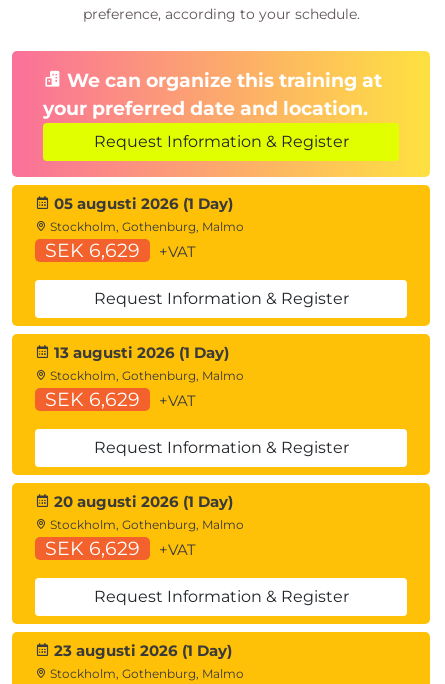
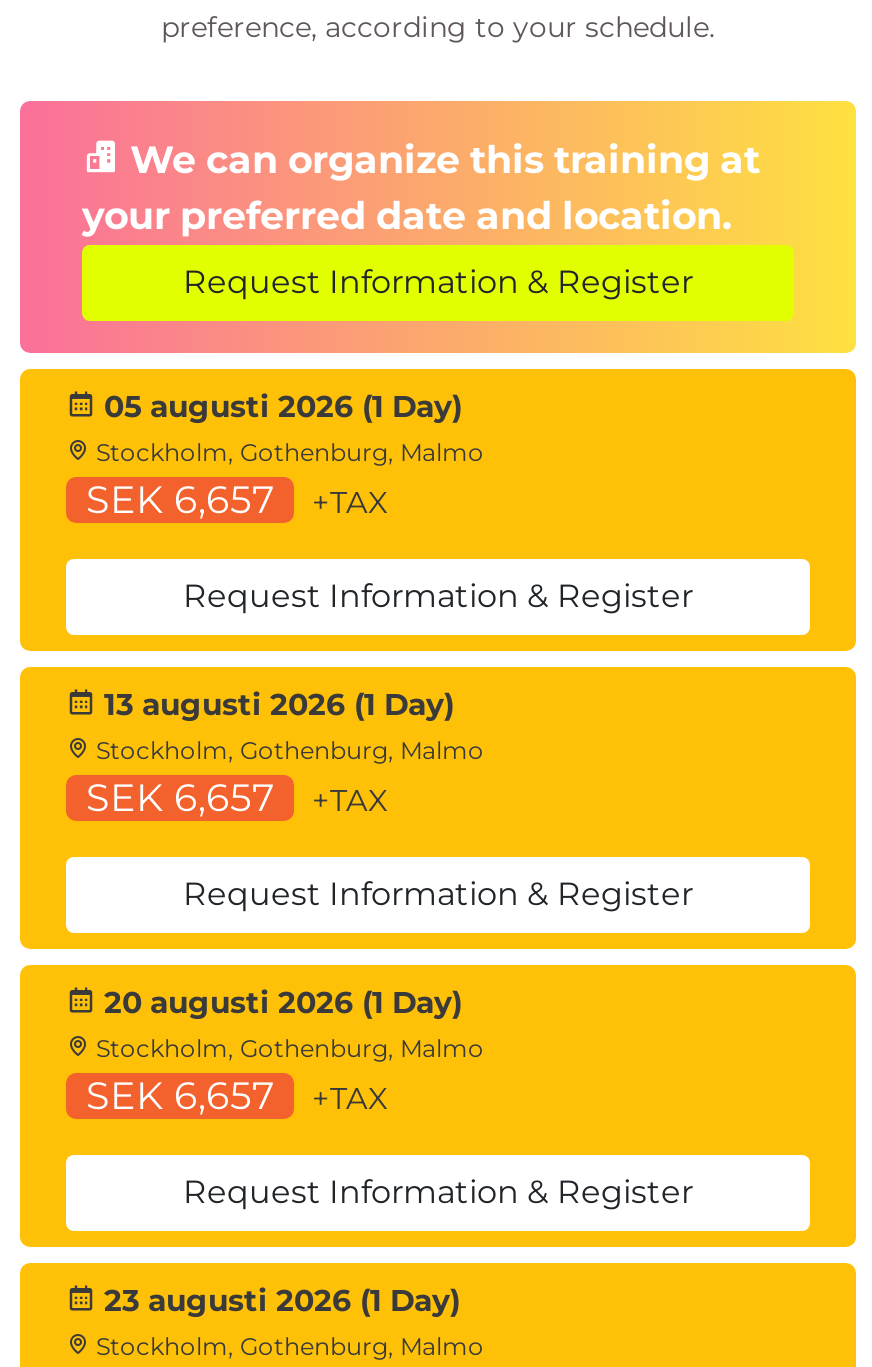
[45,239,196,262] SEK 6,629 | +VAT -> [86,477,388,523] SEK 6,657 | +TAX
[45,388,196,411] SEK 6,629 | +VAT -> [86,775,388,821] SEK 6,657 | +TAX
[45,537,196,560] SEK 6,629 | +VAT -> [86,1073,388,1119] SEK 6,657 | +TAX

